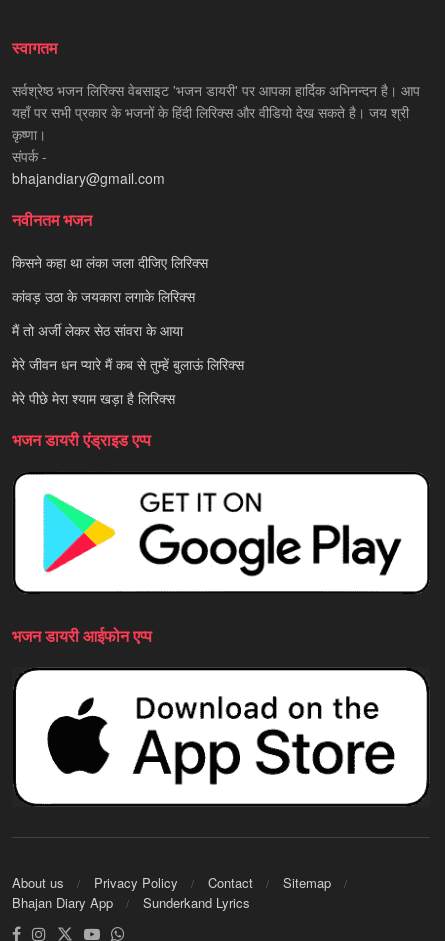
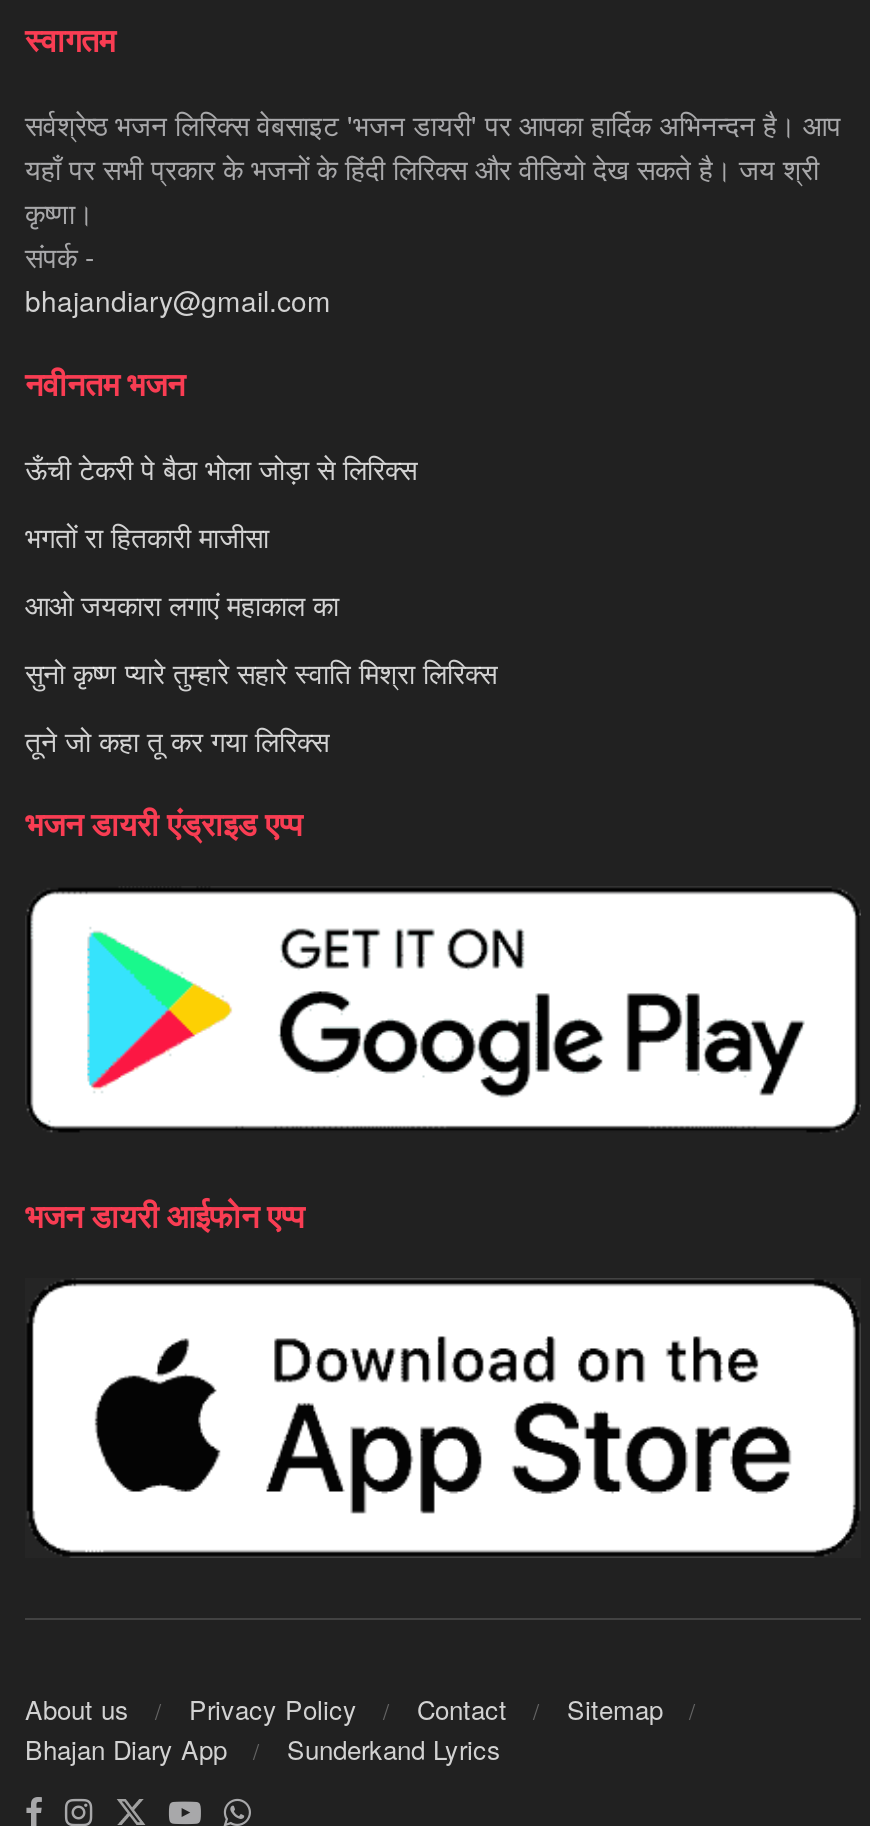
[12,252,208,272] किसने कहा था लंका जला दीजिए लिरिक्स -> [25,449,417,489] ऊँची टेकरी पे बैठा भोला जोड़ा से लिरिक्स
[12,286,195,306] कांवड़ उठा के जयकारा लगाके लिरिक्स -> [25,517,269,557] भगतों रा हितकारी माजीसा
[12,320,183,340] मैं तो अर्जी लेकर सेठ सांवरा के आया -> [25,585,339,625] आओ जयकारा लगाएं महाकाल का
[12,354,244,374] मेरे जीवन धन प्यारे मैं कब से तुम्हें बुलाऊं लिरिक्स -> [25,653,497,693] सुनो कृष्ण प्यारे तुम्हारे सहारे स्वाति मिश्रा लिरिक्स
[12,388,175,408] मेरे पीछे मेरा श्याम खड़ा है लिरिक्स -> [25,721,329,761] तूने जो कहा तू कर गया लिरिक्स

